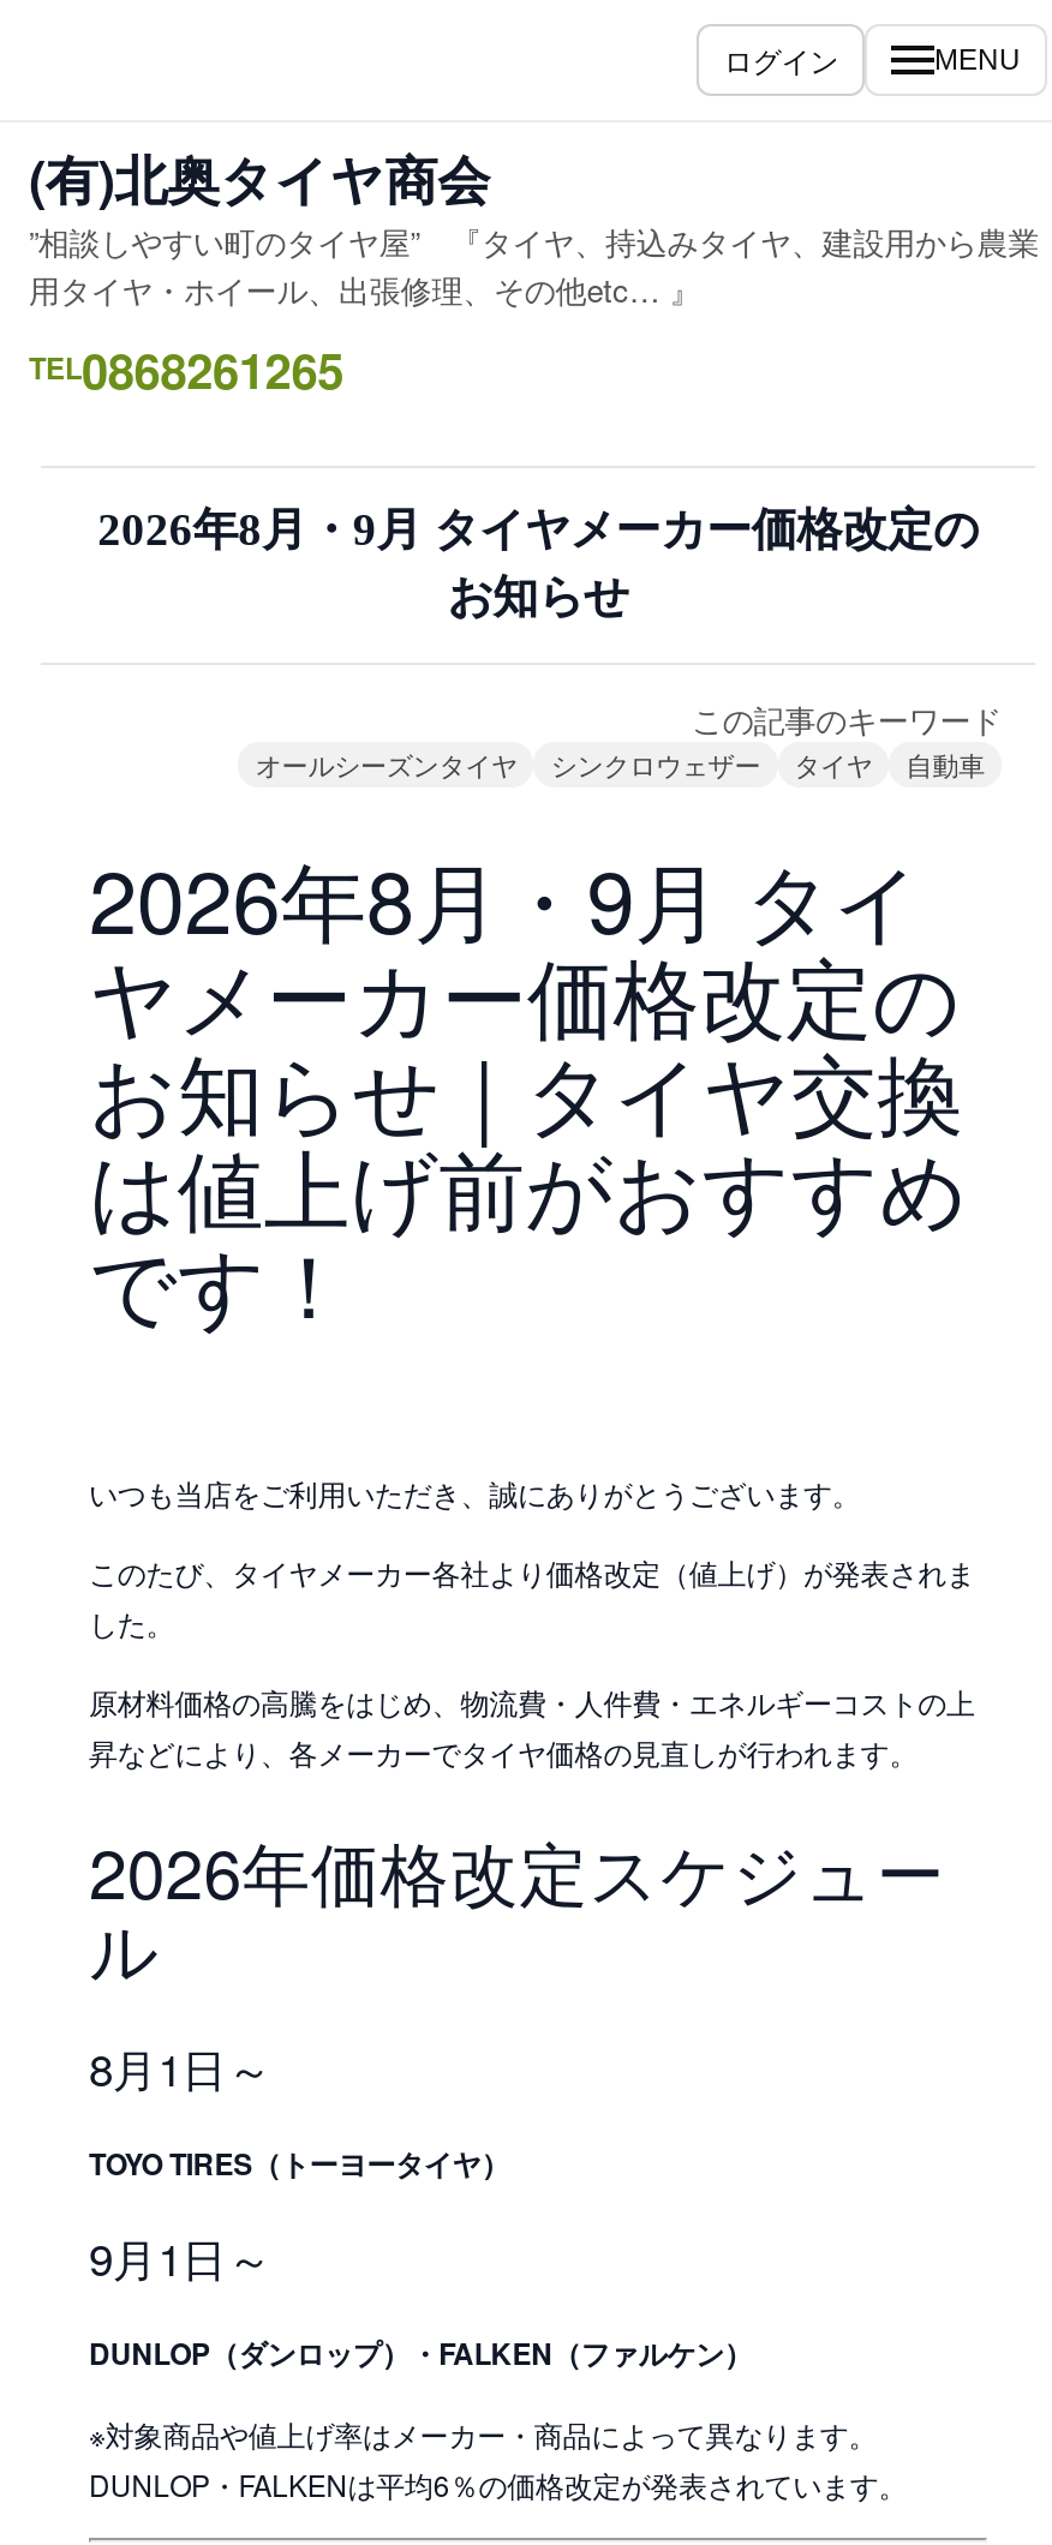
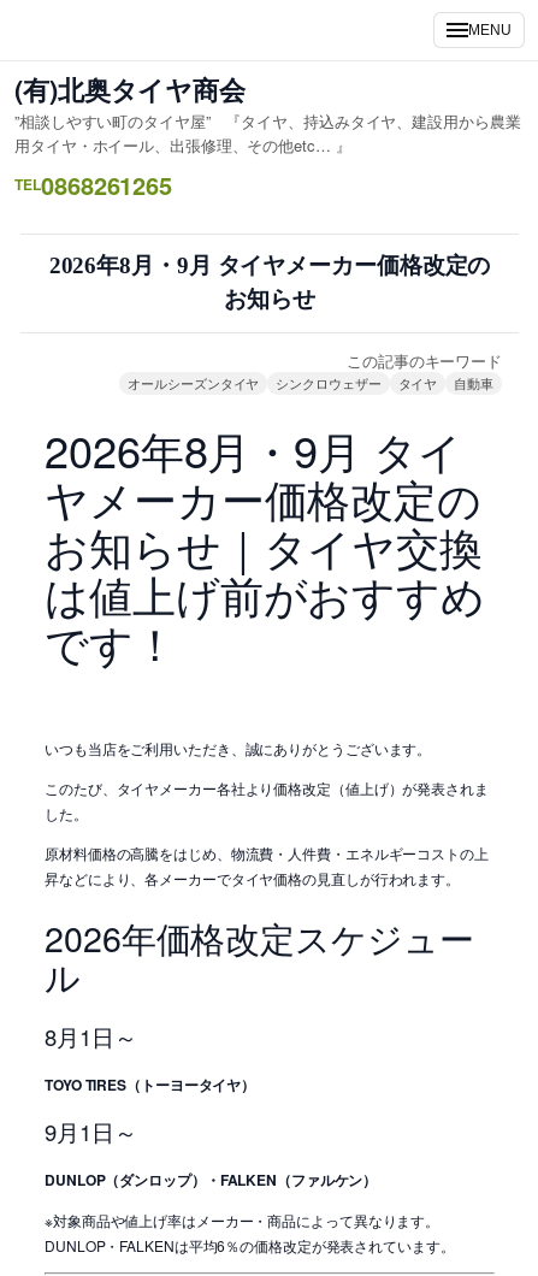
[724,38,838,79] ログイン -> none

